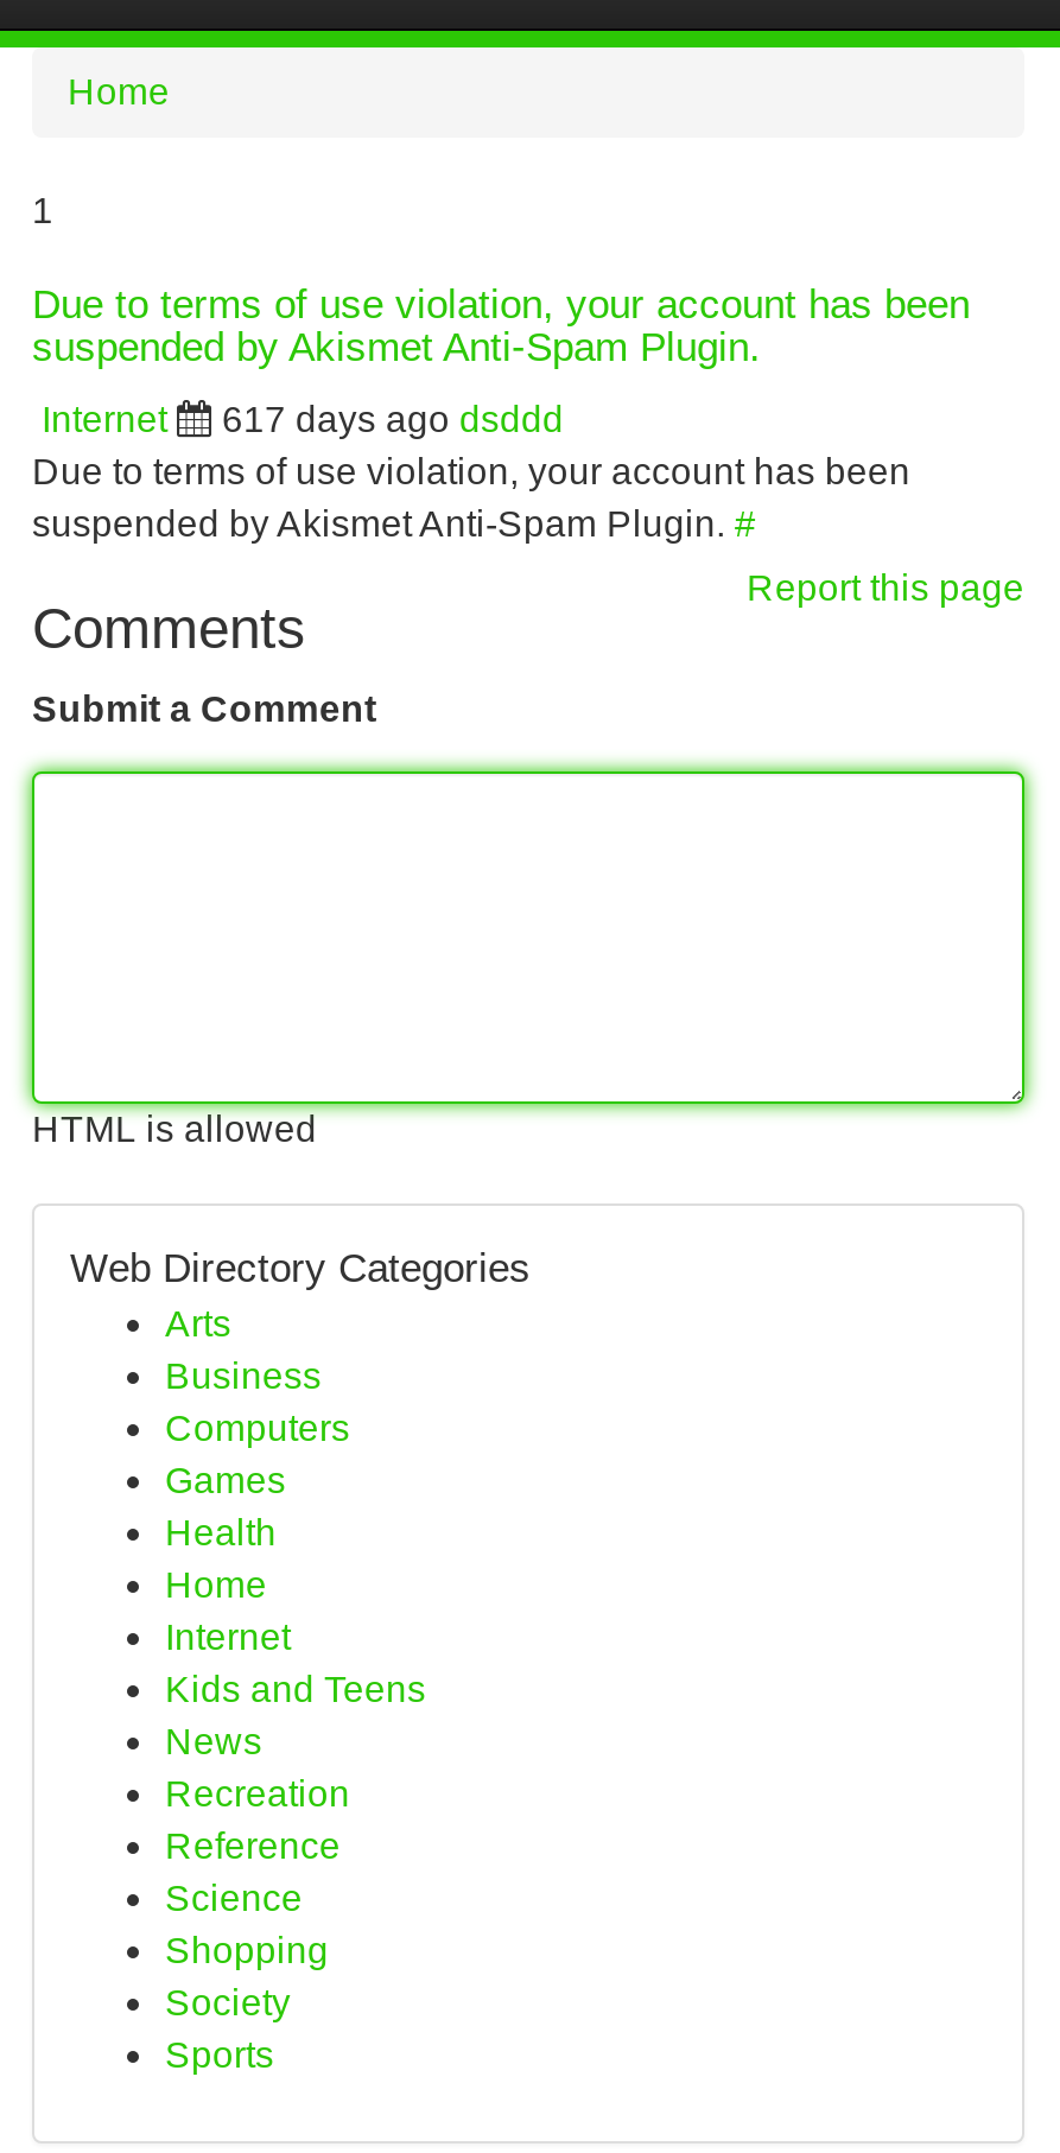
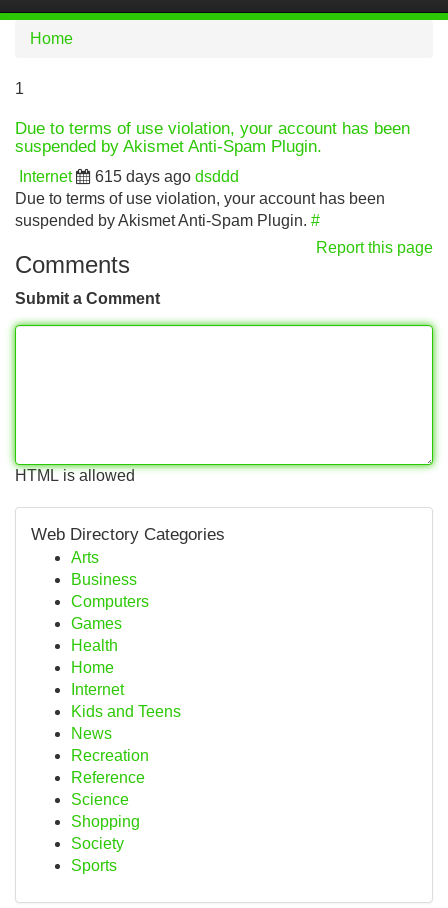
[222,399,564,439] 617 days ago dsddd -> [95,168,239,185] 615 days ago dsddd

